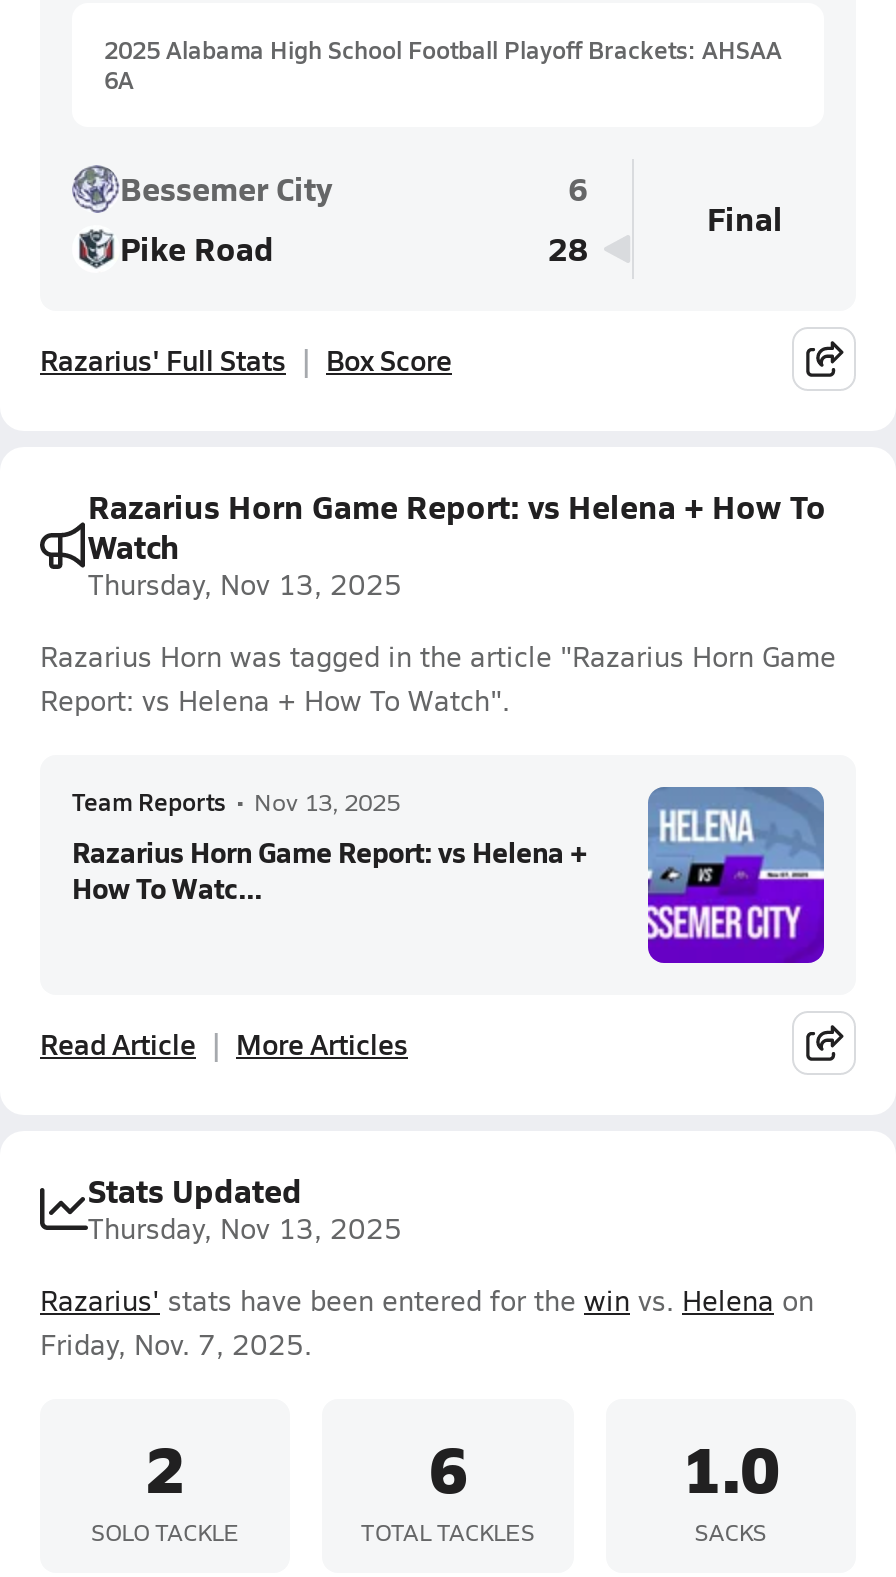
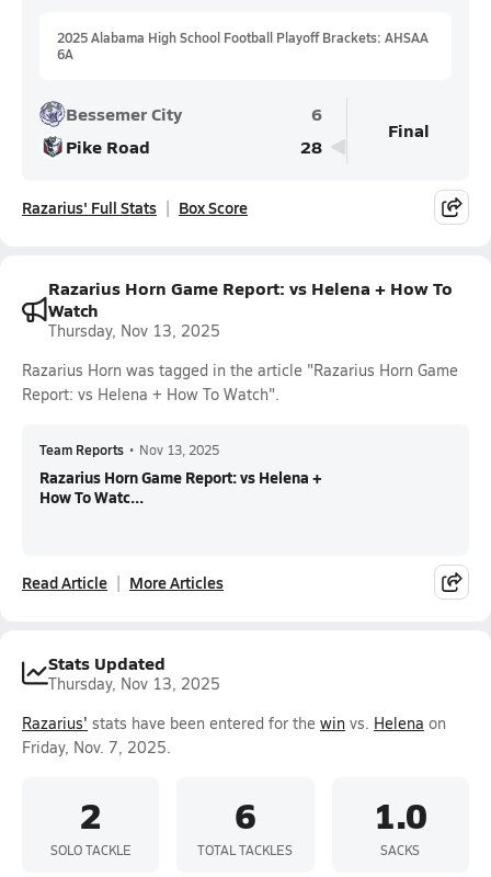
[646,785,826,965] [image] -> none

